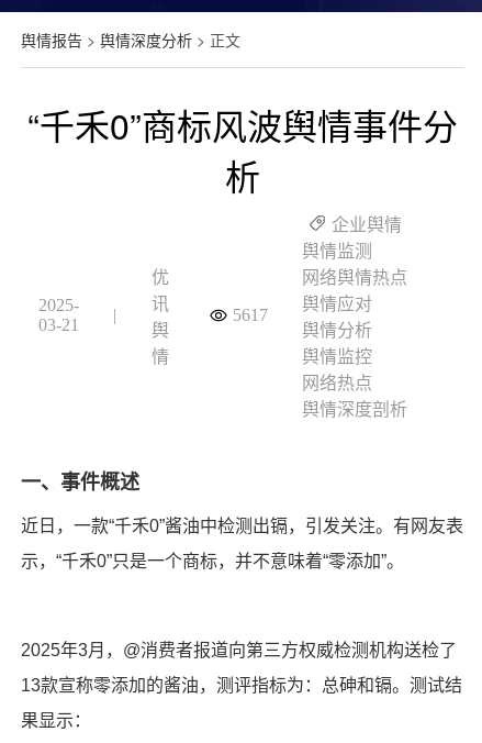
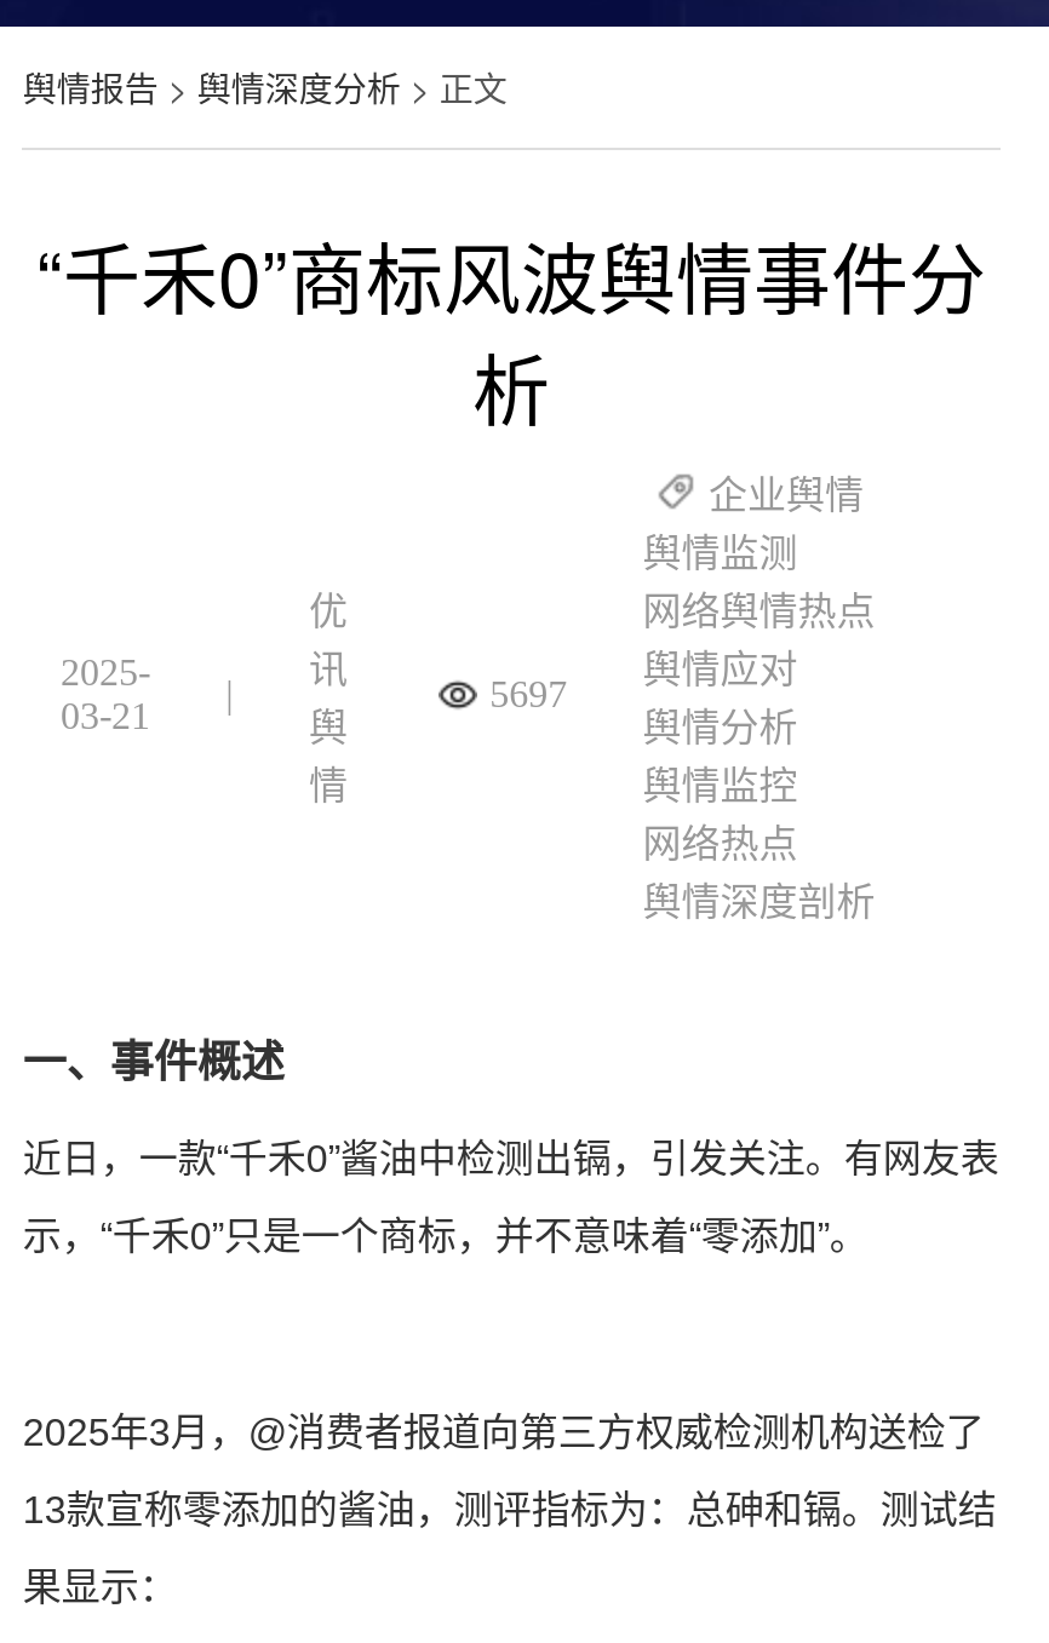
[233,306,268,325] 5617 -> [490,674,567,715] 5697

